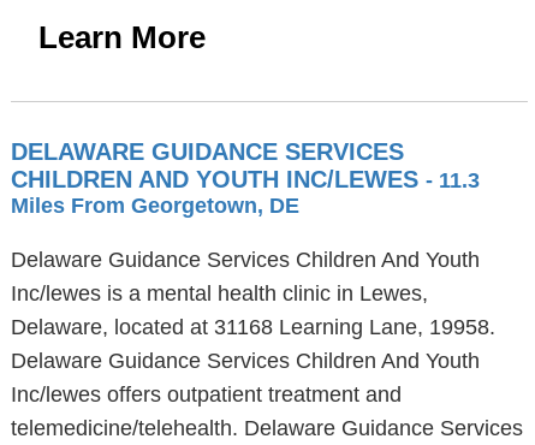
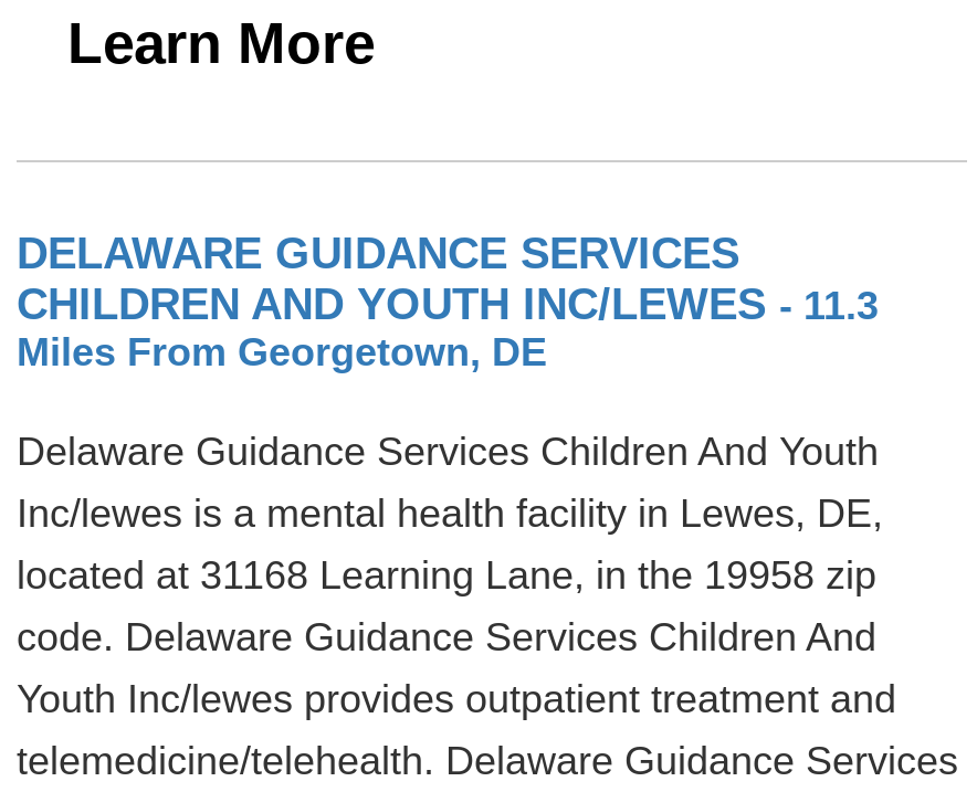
[11,281,495,407] Inc/lewes is a mental health clinic in Lewes, | Delaware, located at 31168 Learning Lane, 19958. | Delaware Guidance Services Children And Youth | Inc/lewes offers outpatient treatment and -> [17,492,896,721] Inc/lewes is a mental health facility in Lewes, DE, | located at 31168 Learning Lane, in the 19958 zip | code. Delaware Guidance Services Children And | Youth Inc/lewes provides outpatient treatment and

